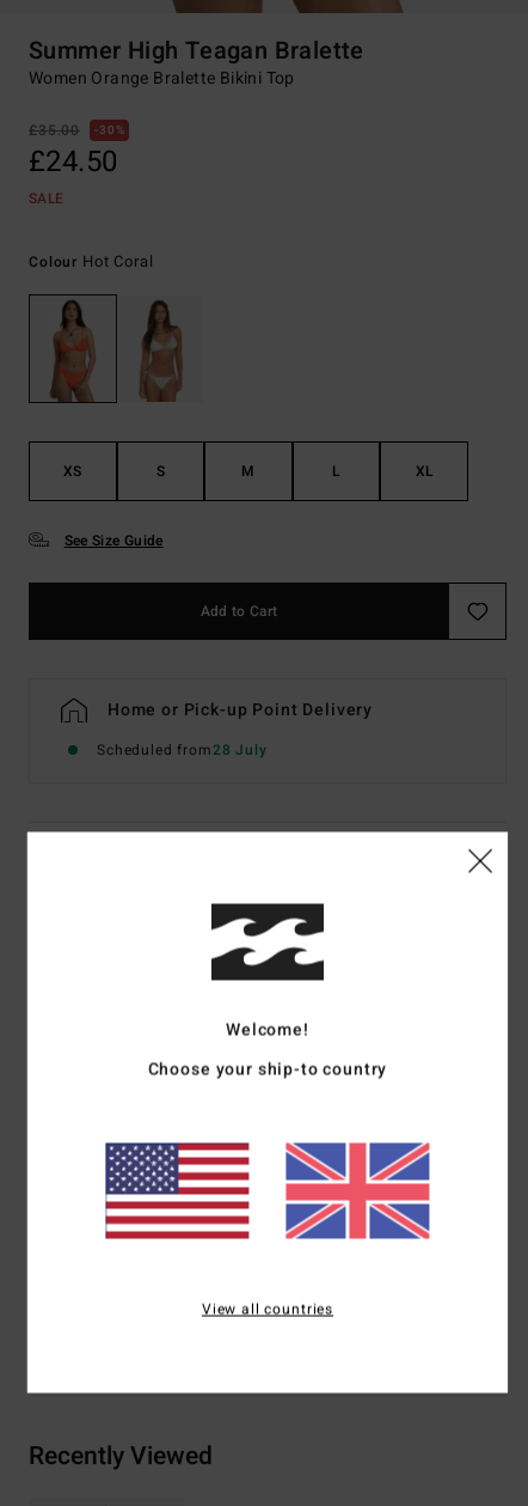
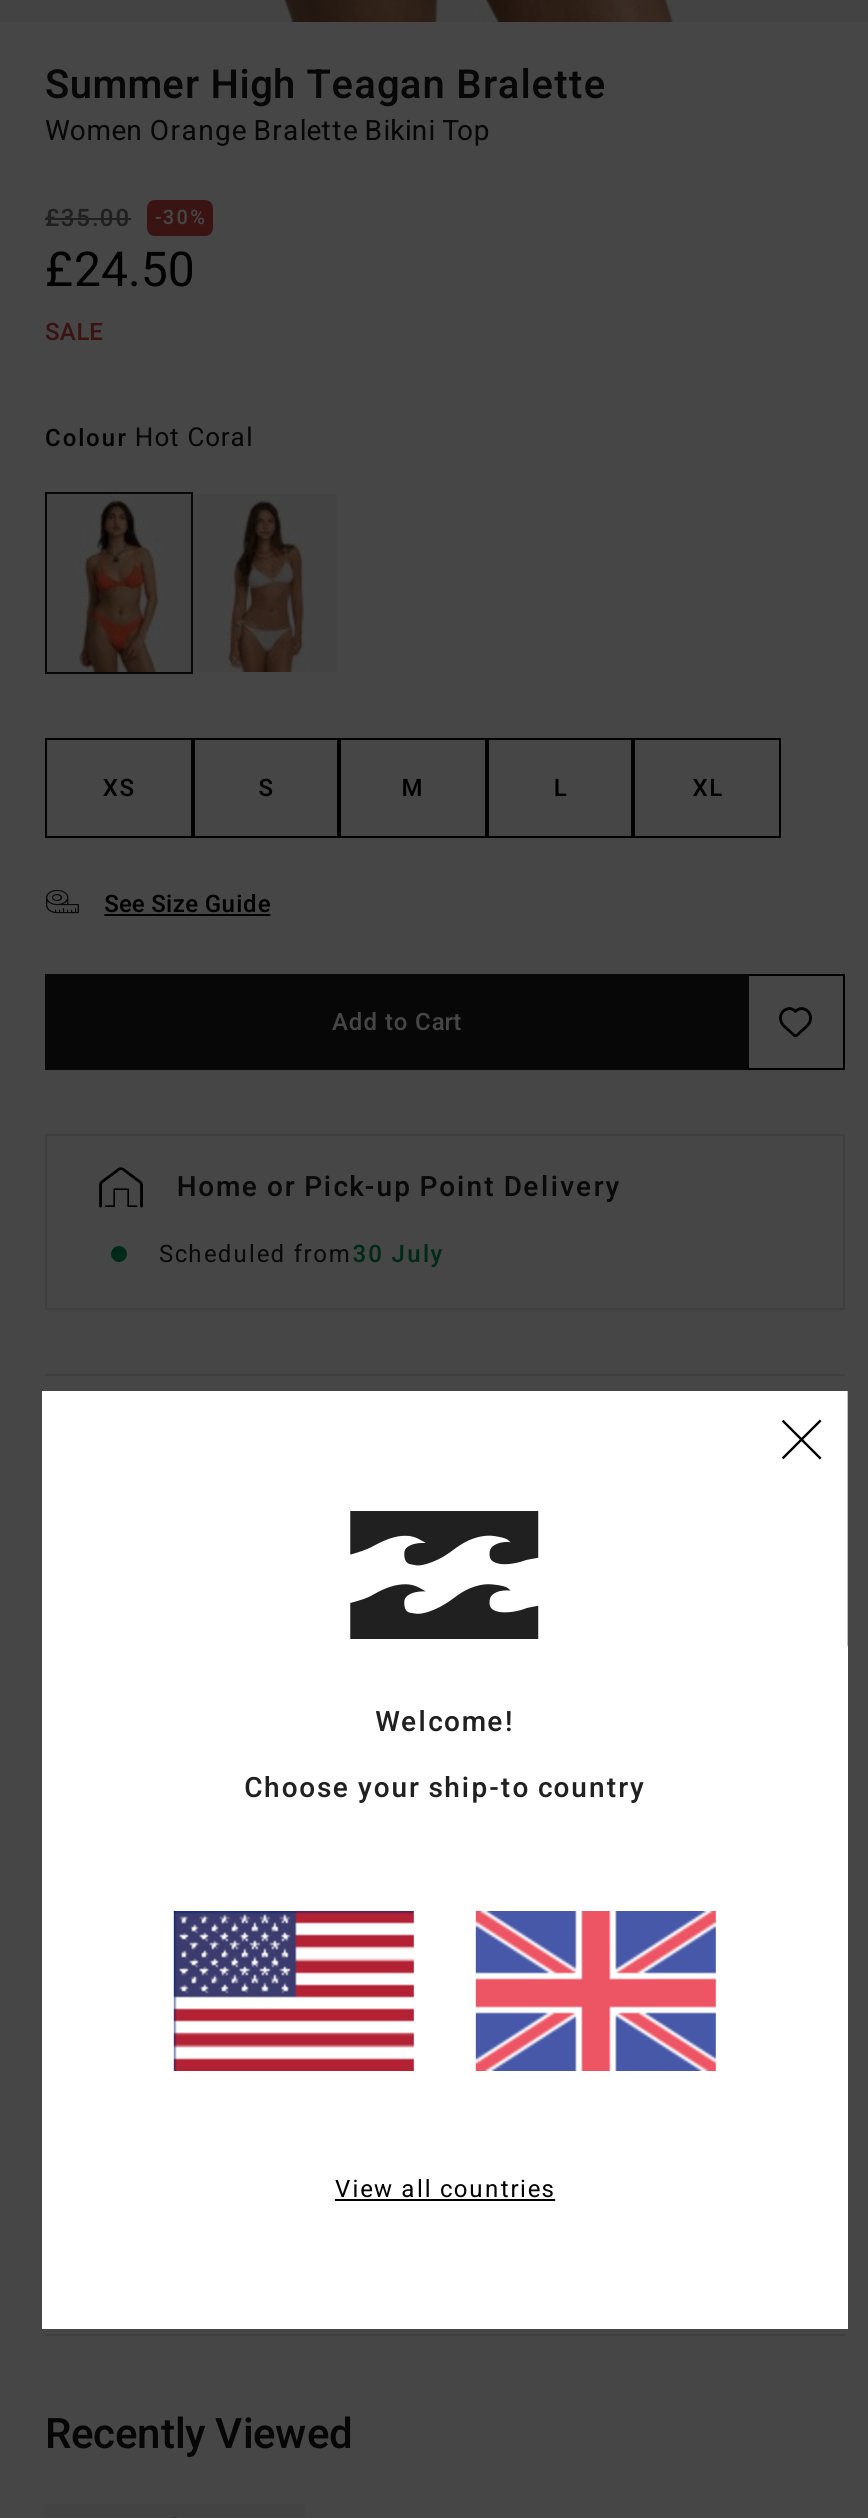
[97,740,267,761] Scheduled from28 July -> [159,1237,444,1273] Scheduled from30 July

